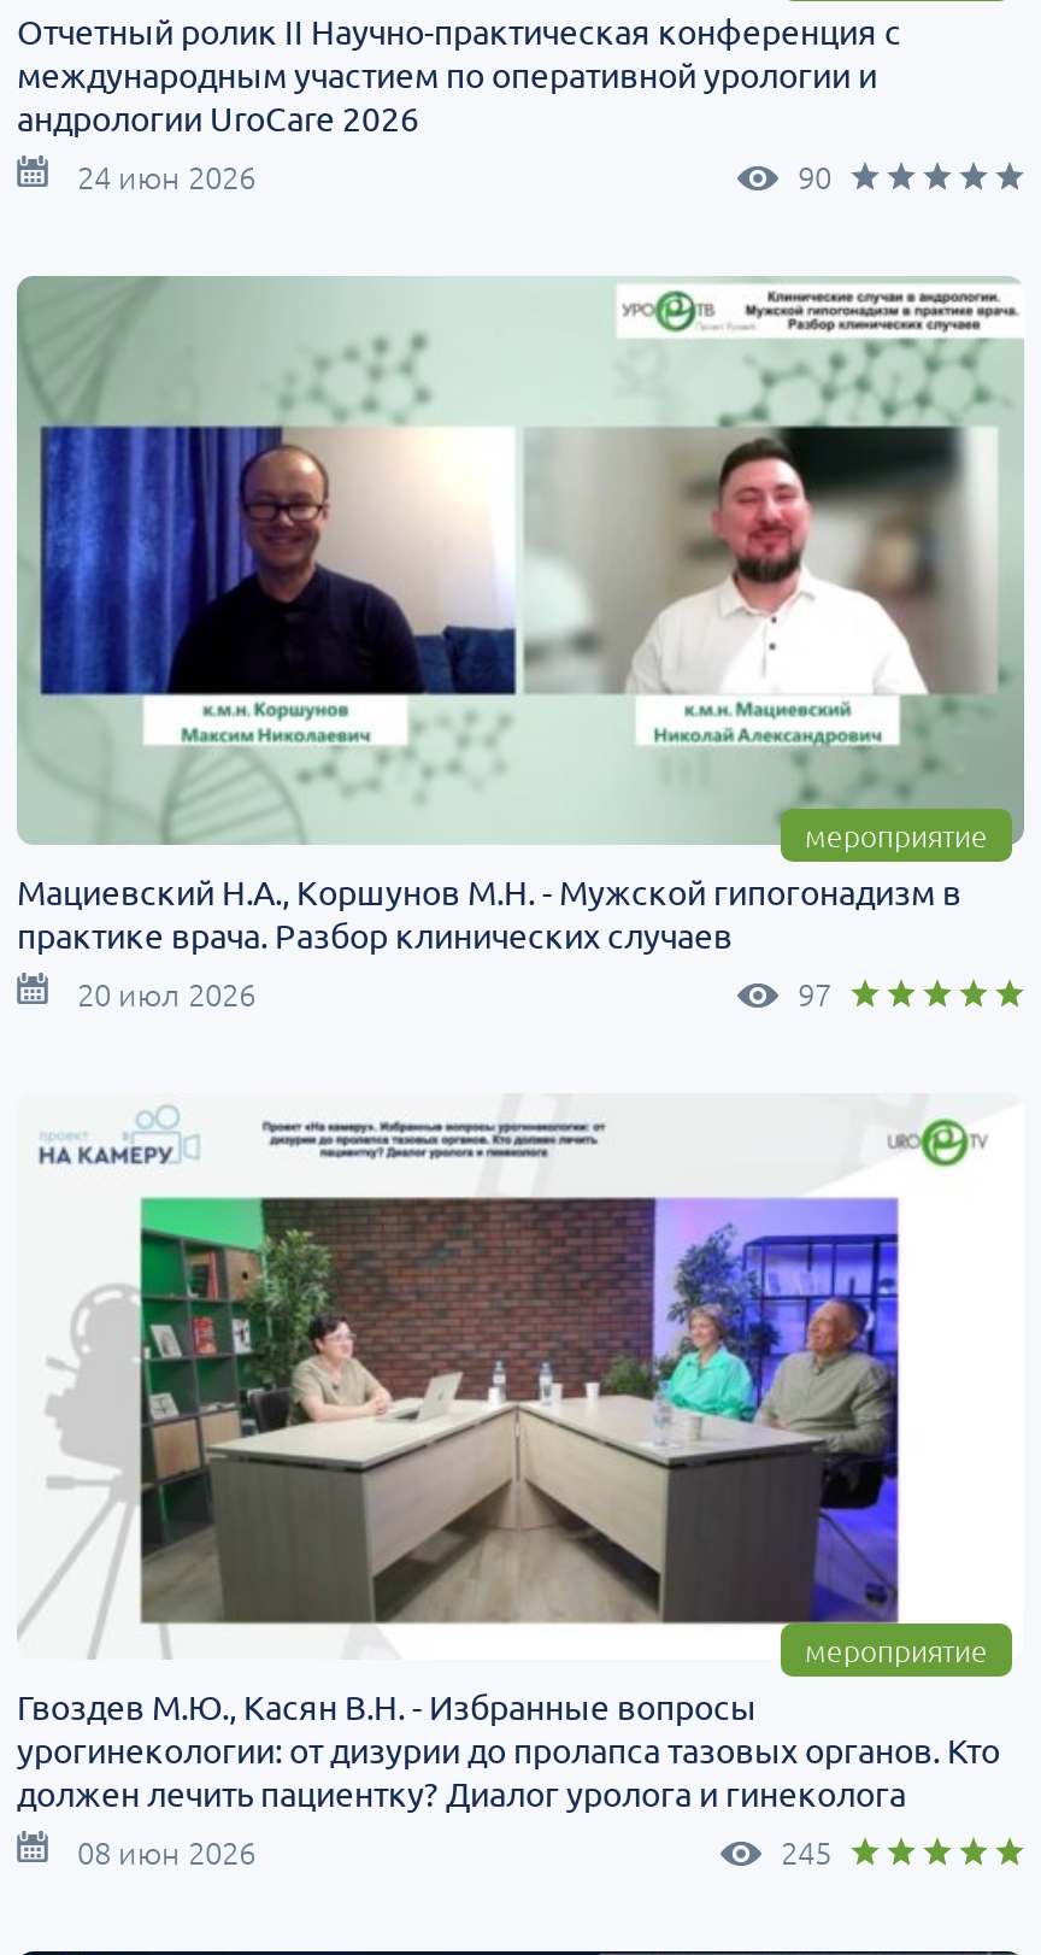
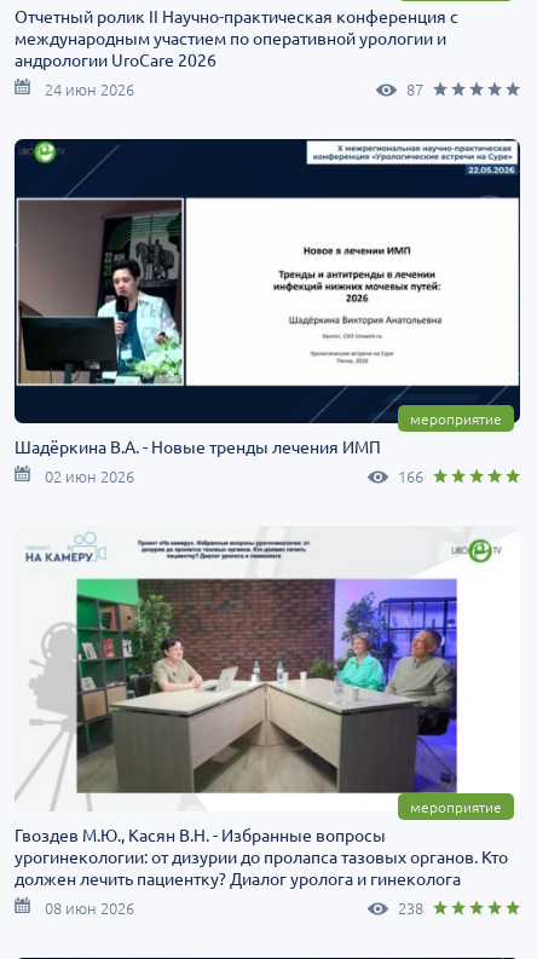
[798,153,831,199] 90 -> [406,77,423,100] 87
[17,275,1024,1015] [image] | Мациевский Н.А., Коршунов М.Н. - Мужской гипогонадизм в | практике врача. Разбор клинических случаев | 20 июл 2026 | 97 -> [13,138,521,487] [image] | Шадёркина В.А. - Новые тренды лечения ИМП | 02 июн 2026 | 166
[781,1829,831,1875] 245 -> [398,896,423,919] 238

